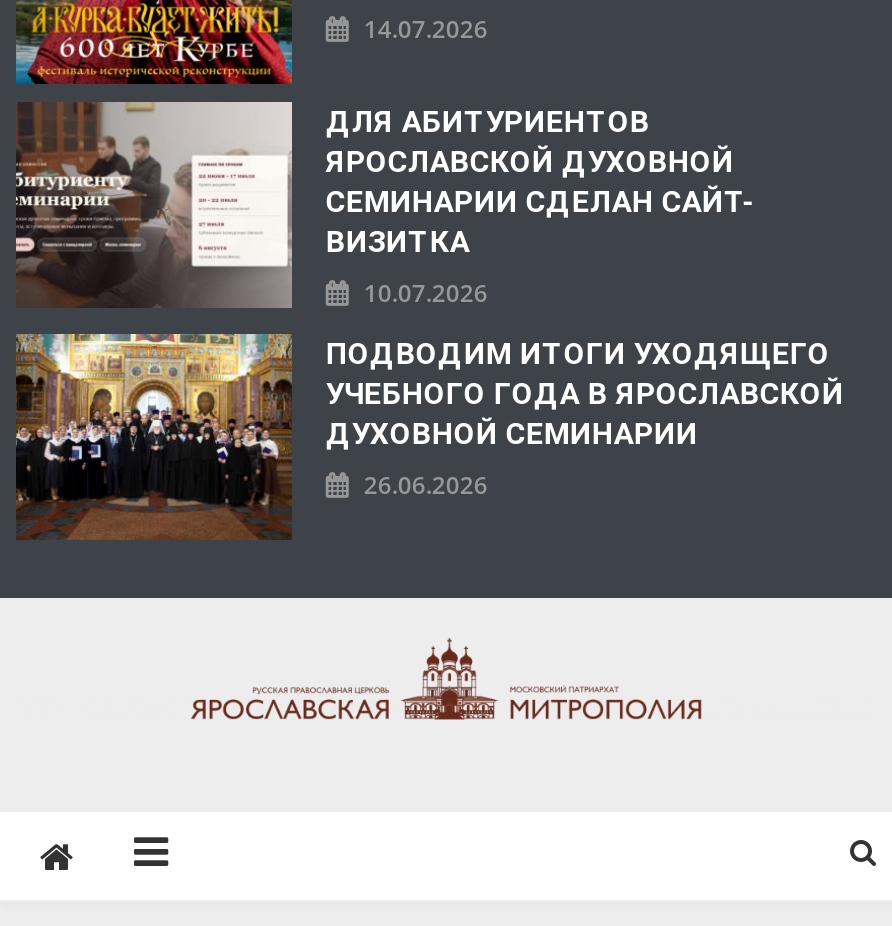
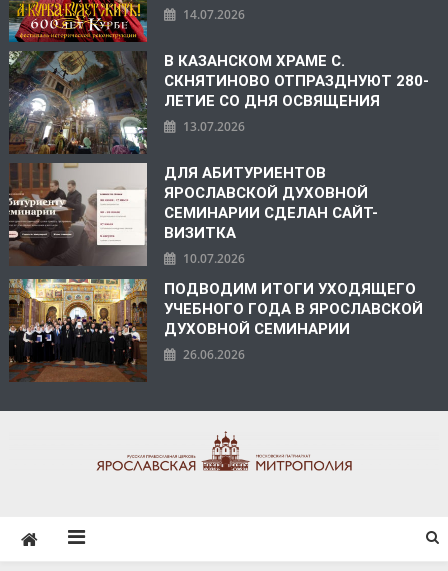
none -> [8,51,429,154] [image] | В КАЗАНСКОМ ХРАМЕ С. | СКНЯТИНОВО ОТПРАЗДНУЮТ 280- | ЛЕТИЕ СО ДНЯ ОСВЯЩЕНИЯ | 13.07.2026

